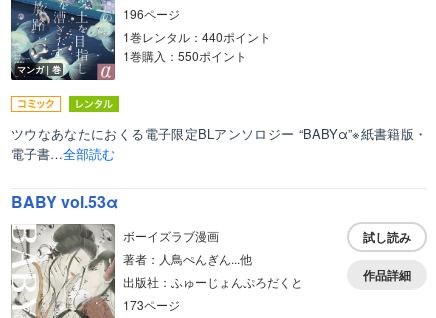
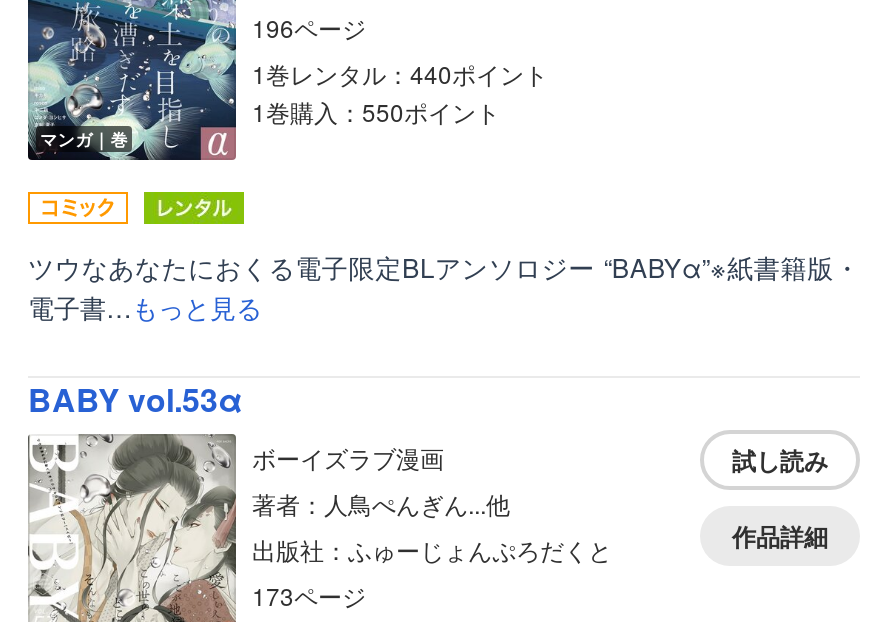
[11,144,115,163] 電子書…全部読む -> [28,289,262,327] 電子書…もっと見る

